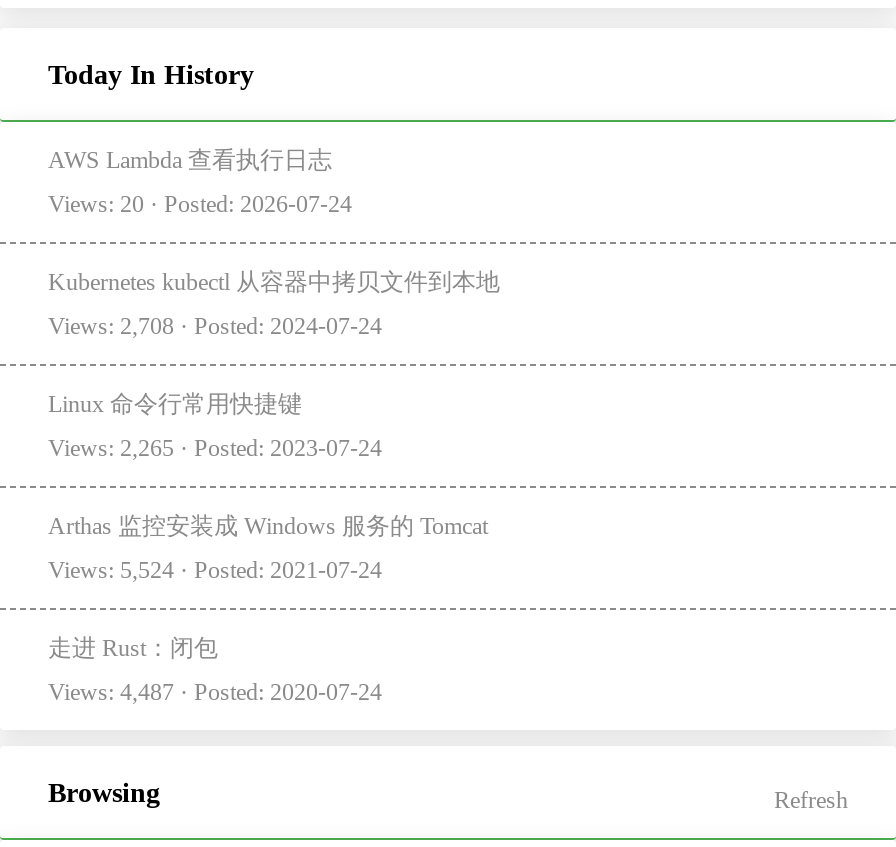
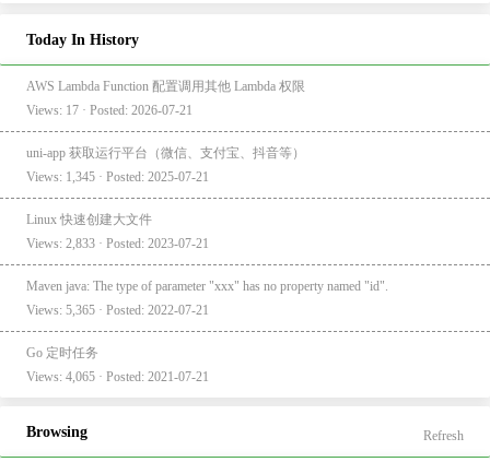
[48,146,332,174] AWS Lambda 查看执行日志 -> [26,78,305,94] AWS Lambda Function 配置调用其他 Lambda 权限
[48,190,352,218] Views: 20 · Posted: 2026-07-24 -> [26,102,192,118] Views: 17 · Posted: 2026-07-21
[48,268,500,296] Kubernetes kubectl 从容器中拷贝文件到本地 -> [26,145,305,160] uni-app 获取运行平台（微信、支付宝、抖音等）
[48,312,382,340] Views: 2,708 · Posted: 2024-07-24 -> [26,169,209,184] Views: 1,345 · Posted: 2025-07-21
[48,390,302,418] Linux 命令行常用快捷键 -> [26,212,152,227] Linux 快速创建大文件
[48,434,382,462] Views: 2,265 · Posted: 2023-07-24 -> [26,236,209,251] Views: 2,833 · Posted: 2023-07-21
[48,512,488,540] Arthas 监控安装成 Windows 服务的 Tomcat -> [26,278,388,294] Maven java: The type of parameter "xxx" has no property named "id".
[48,556,382,584] Views: 5,524 · Posted: 2021-07-24 -> [26,302,209,318] Views: 5,365 · Posted: 2022-07-21
[48,634,218,662] 走进 Rust：闭包 -> [26,345,98,360] Go 定时任务
[48,678,382,706] Views: 4,487 · Posted: 2020-07-24 -> [26,369,209,384] Views: 4,065 · Posted: 2021-07-21

